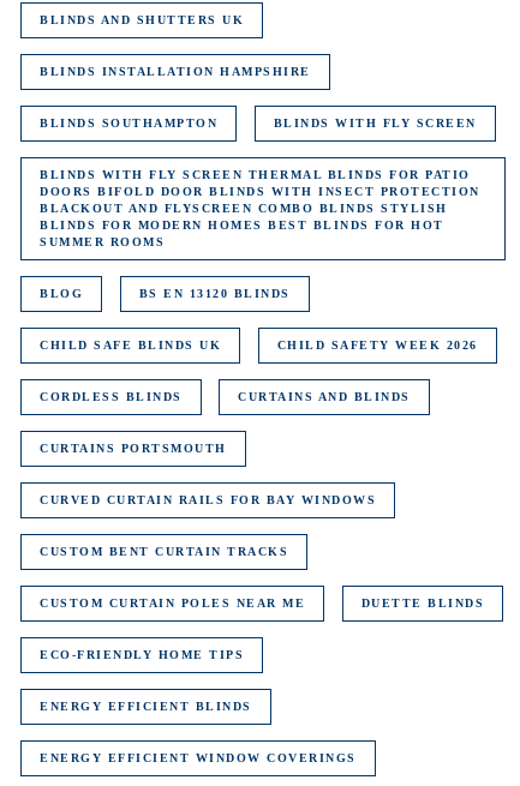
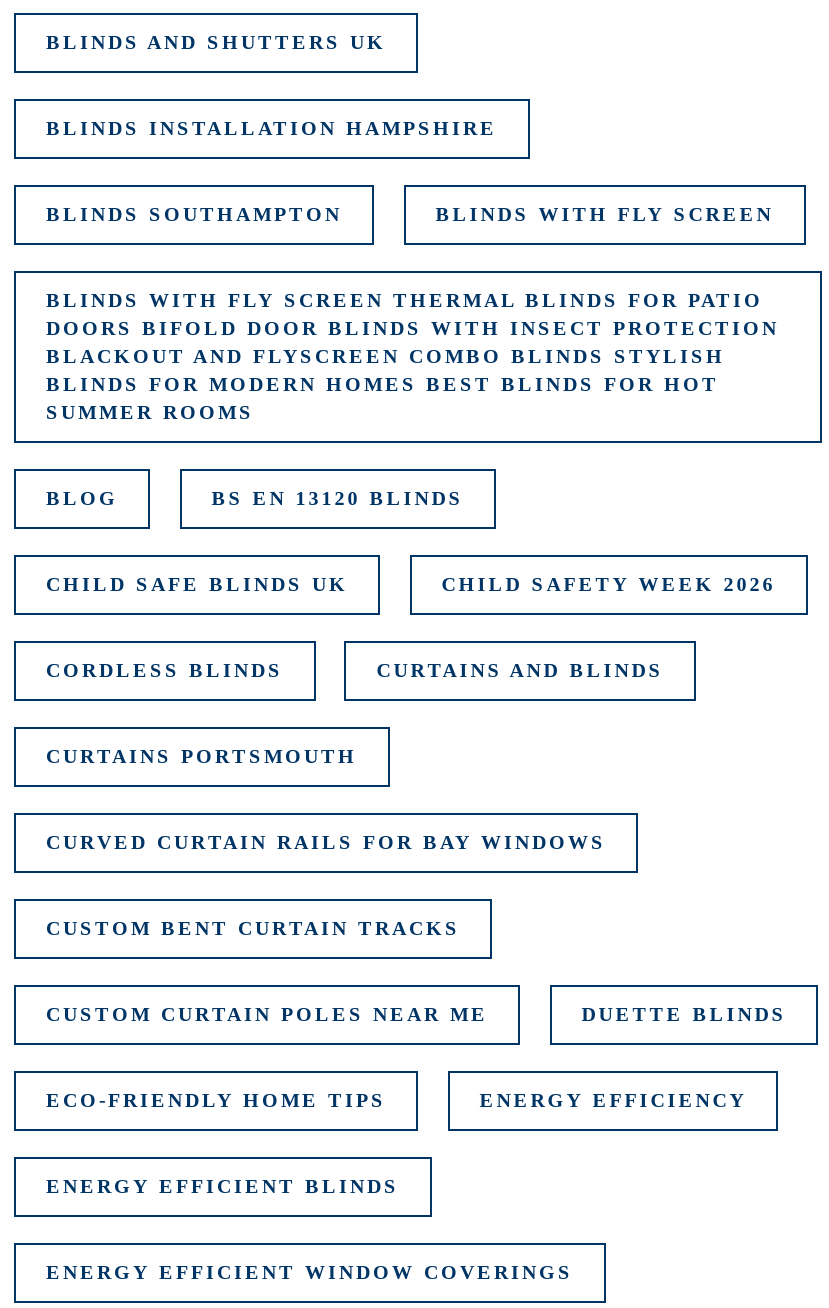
none -> [479,1090,746,1112] ENERGY EFFICIENCY

